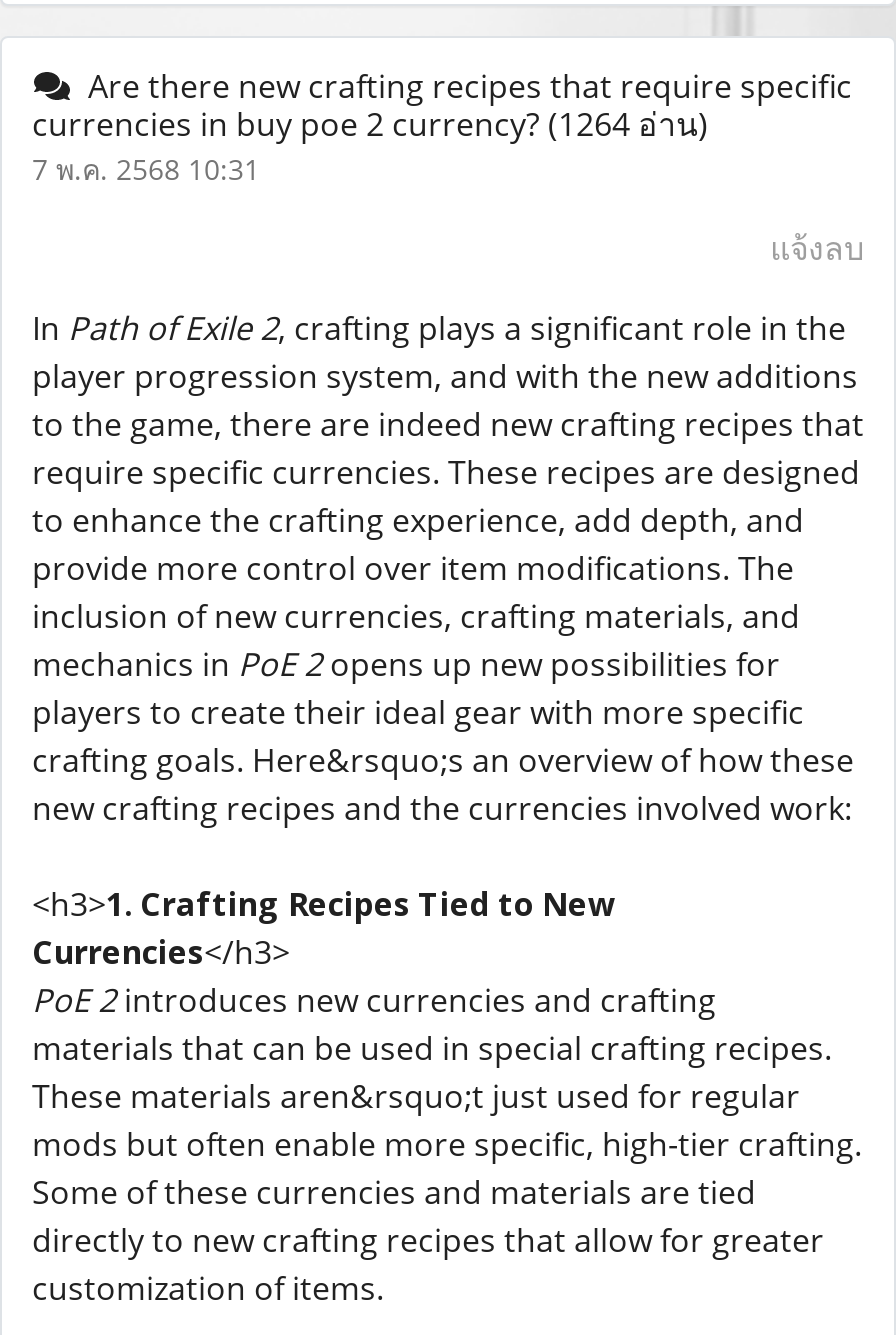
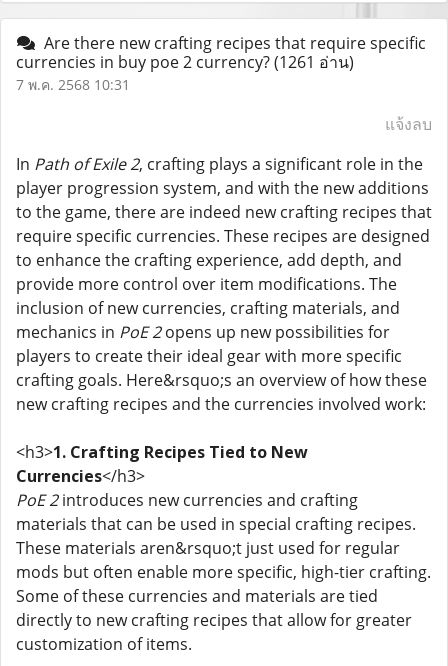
[32,102,708,146] currencies in buy poe 2 currency? (1264 อ่าน) -> [16,51,354,73] currencies in buy poe 2 currency? (1261 อ่าน)

